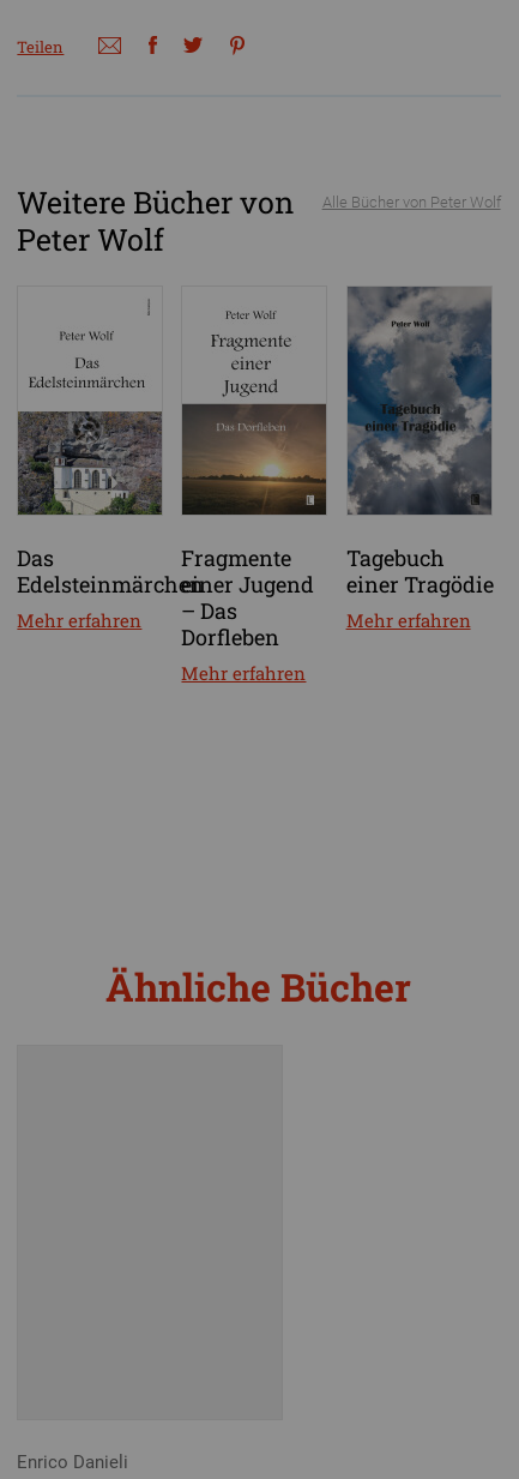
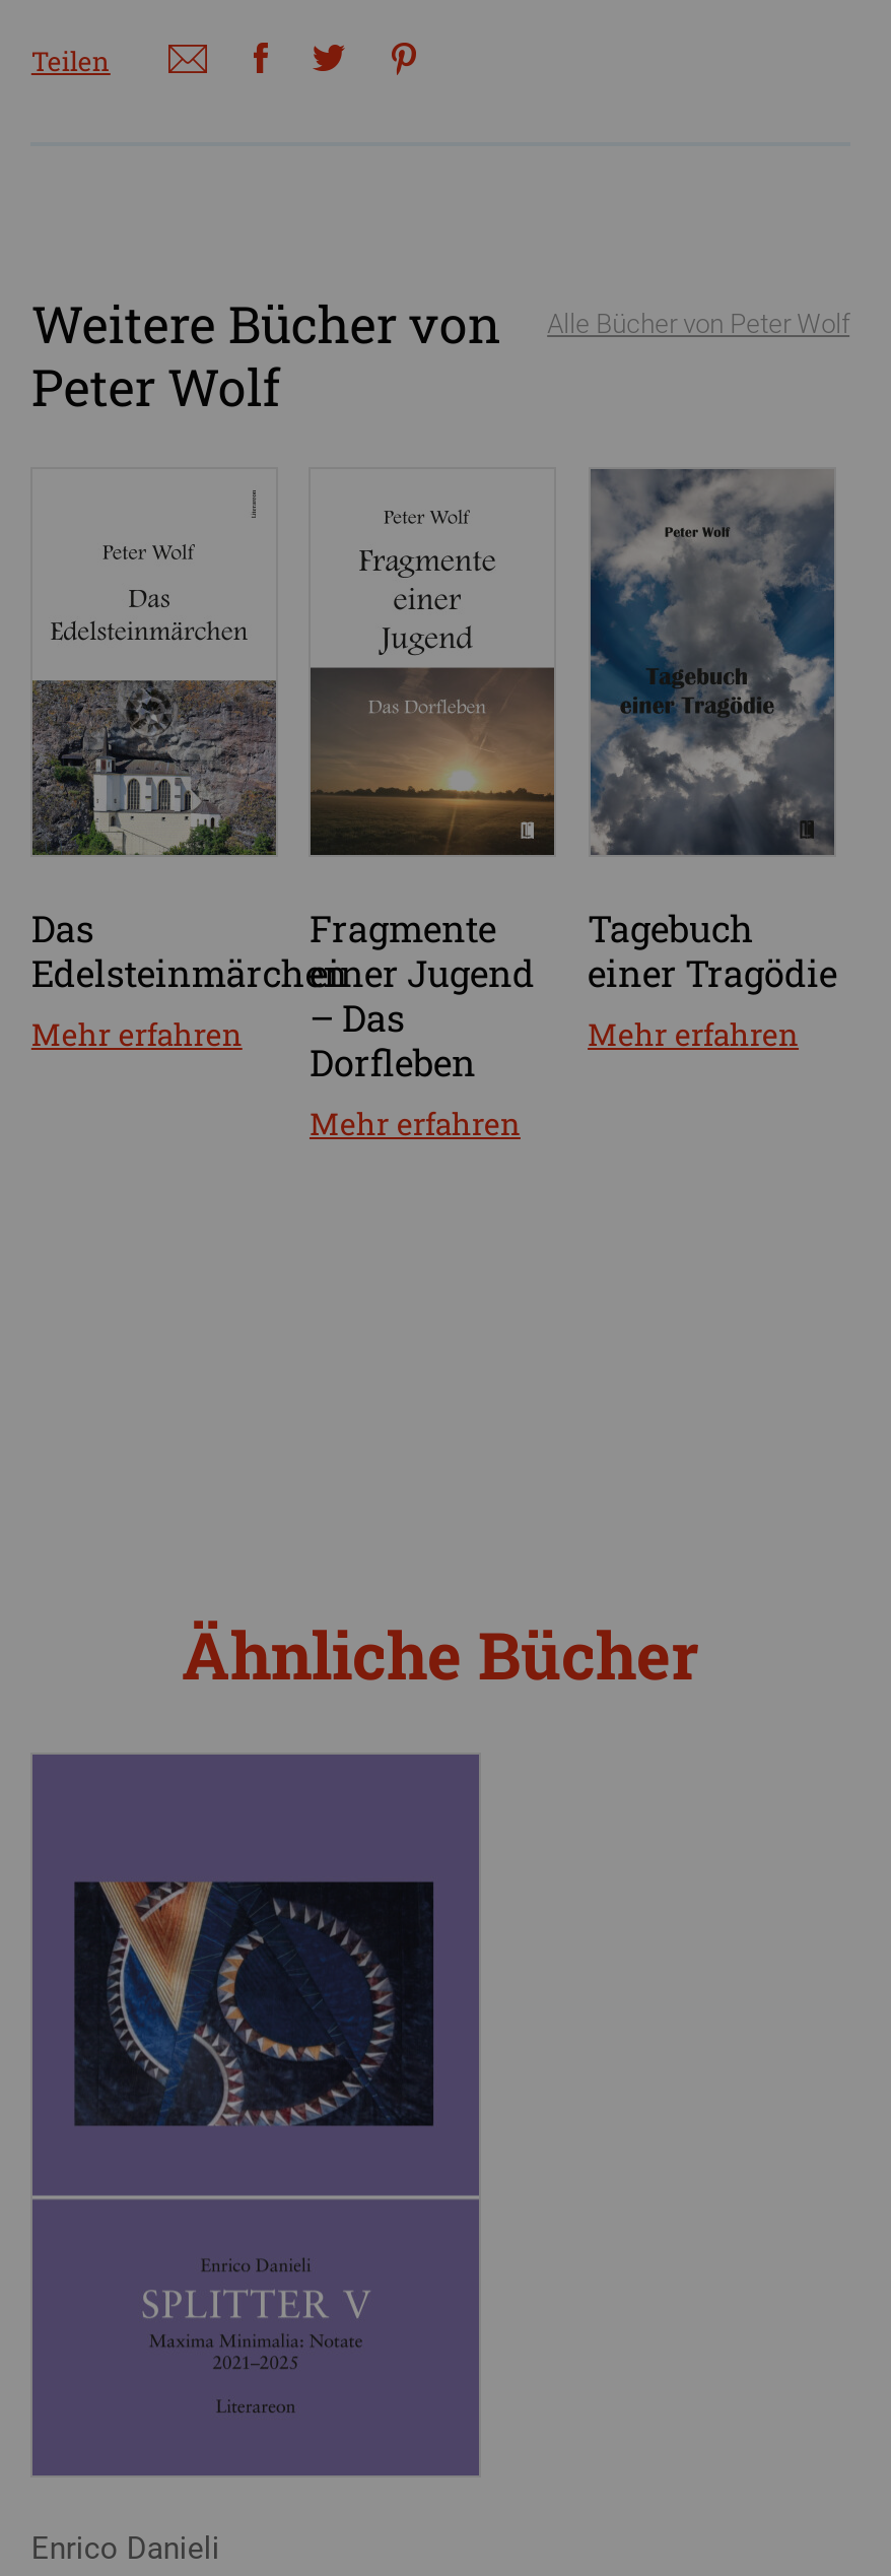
none -> [30,1754,481,2479] [image]

